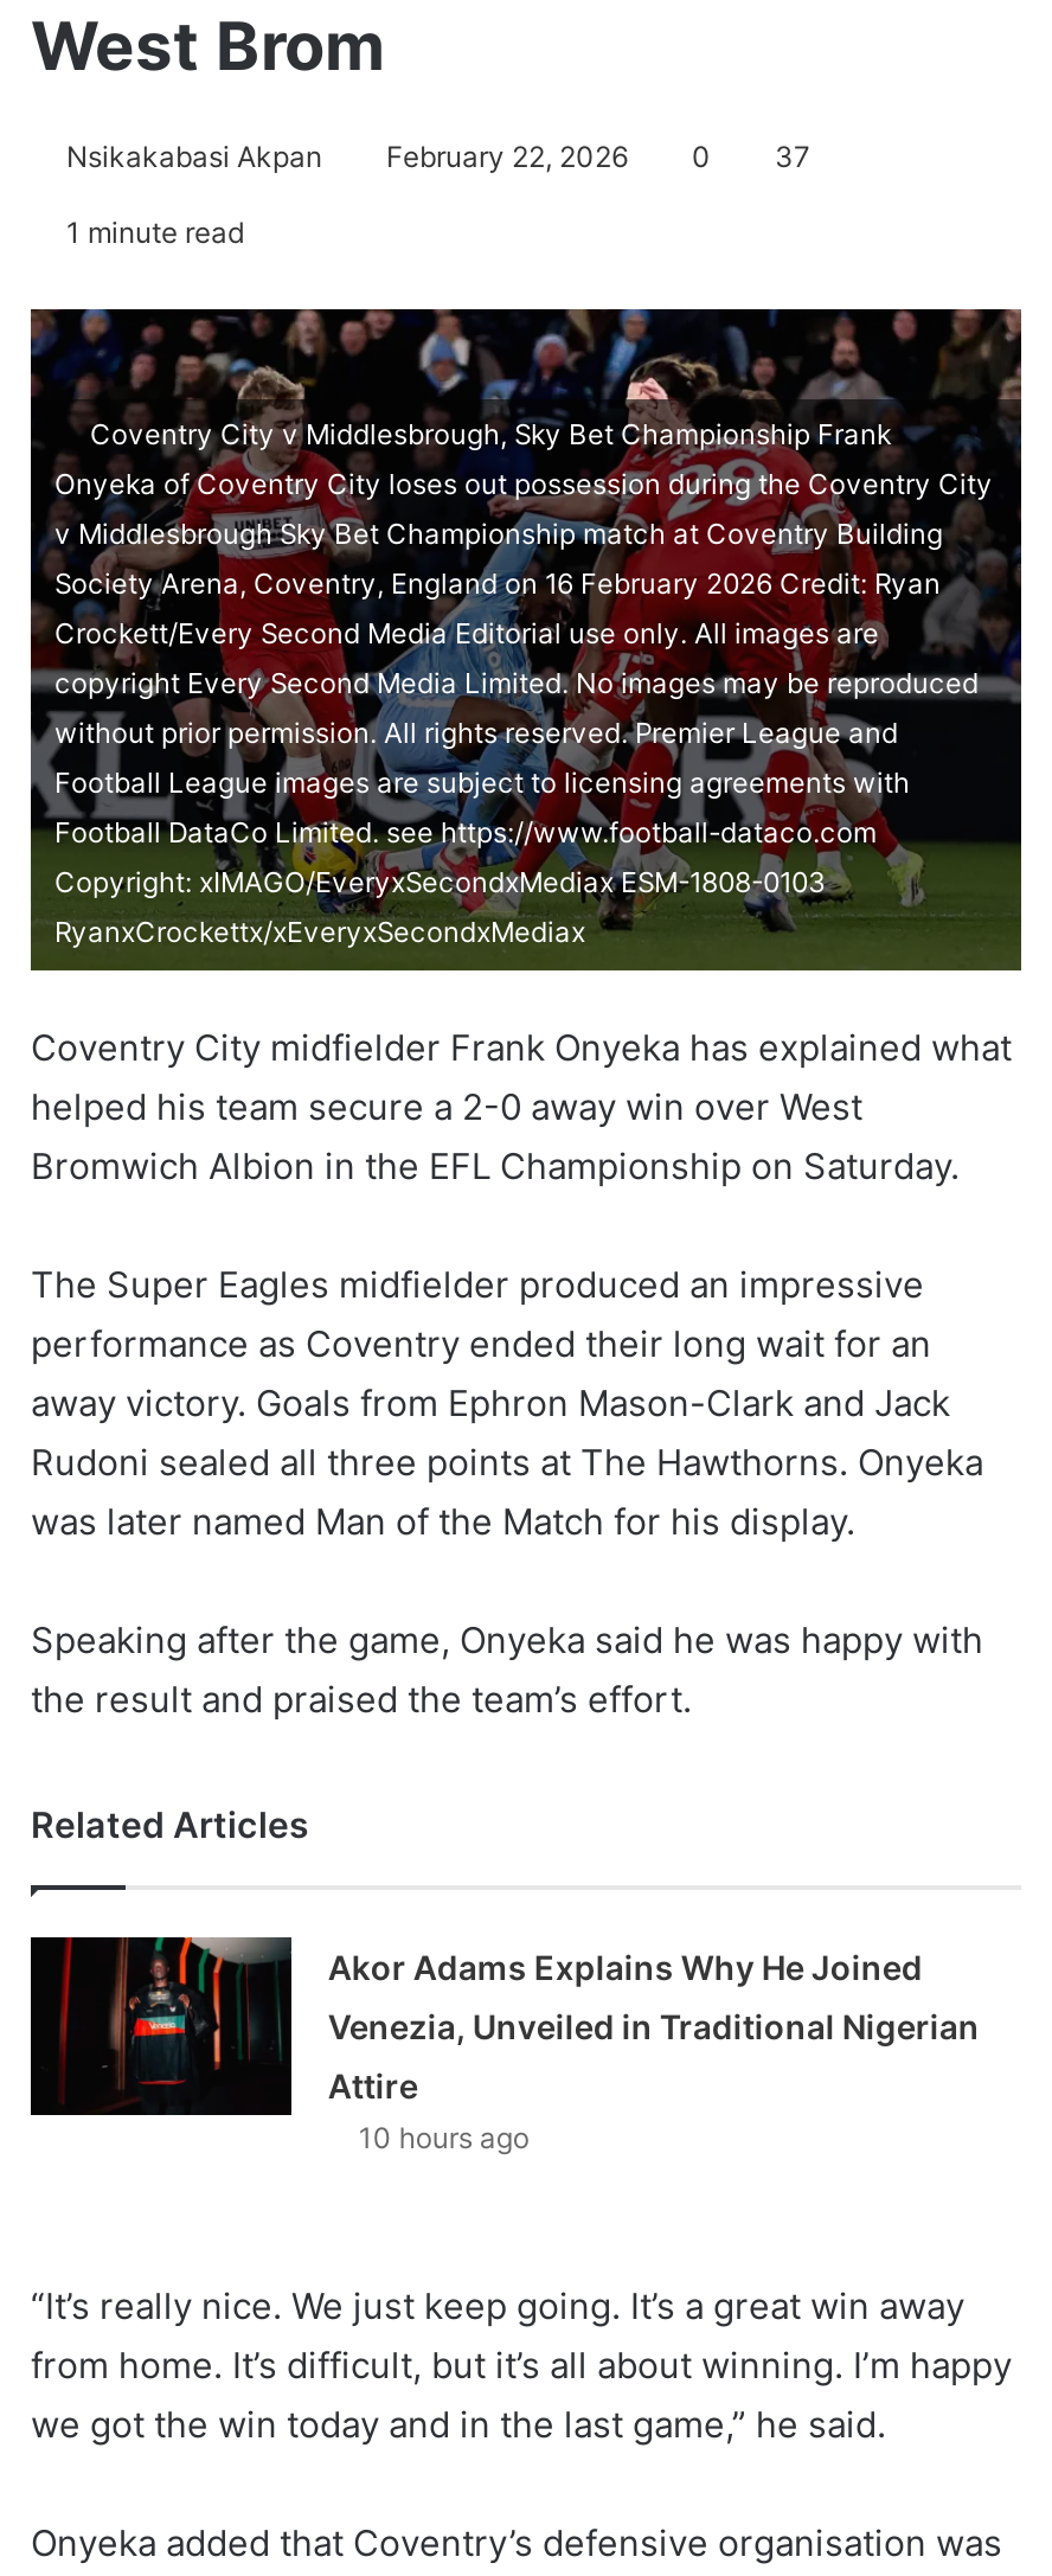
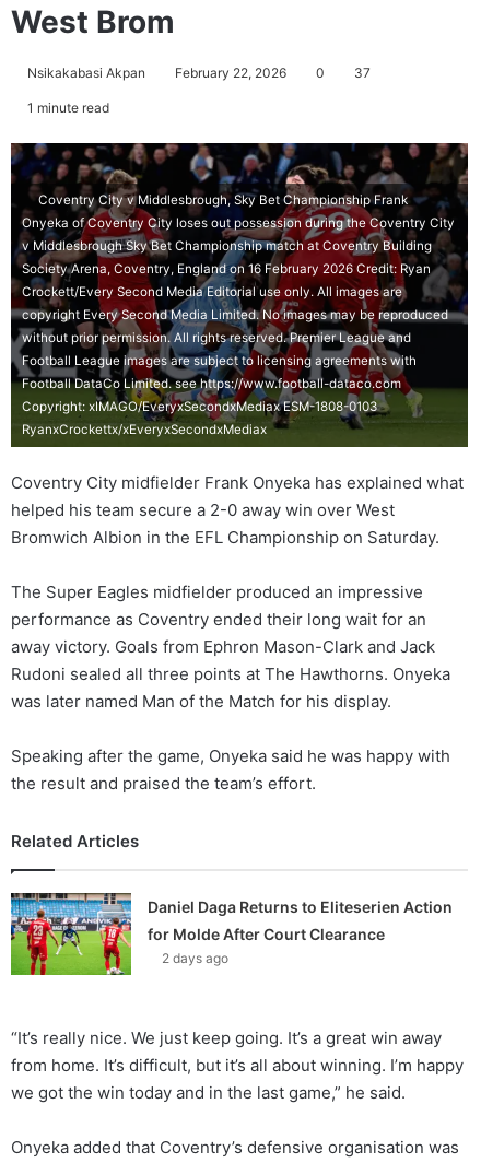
[28,1936,979,2155] [image] | Akor Adams Explains Why He Joined | Venezia, Unveiled in Traditional Nigerian | Attire | 10 hours ago -> [10,892,453,975] [image] | Daniel Daga Returns to Eliteserien Action | for Molde After Court Clearance | 2 days ago

